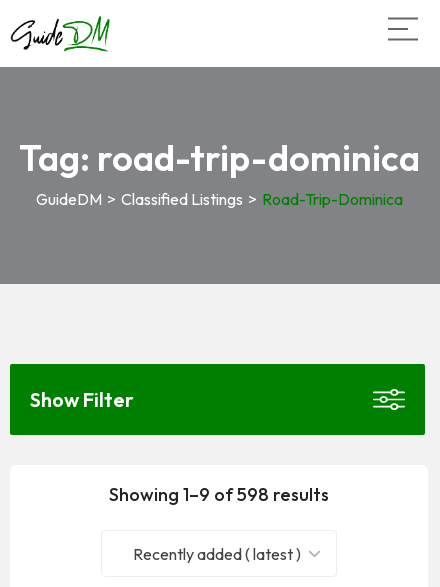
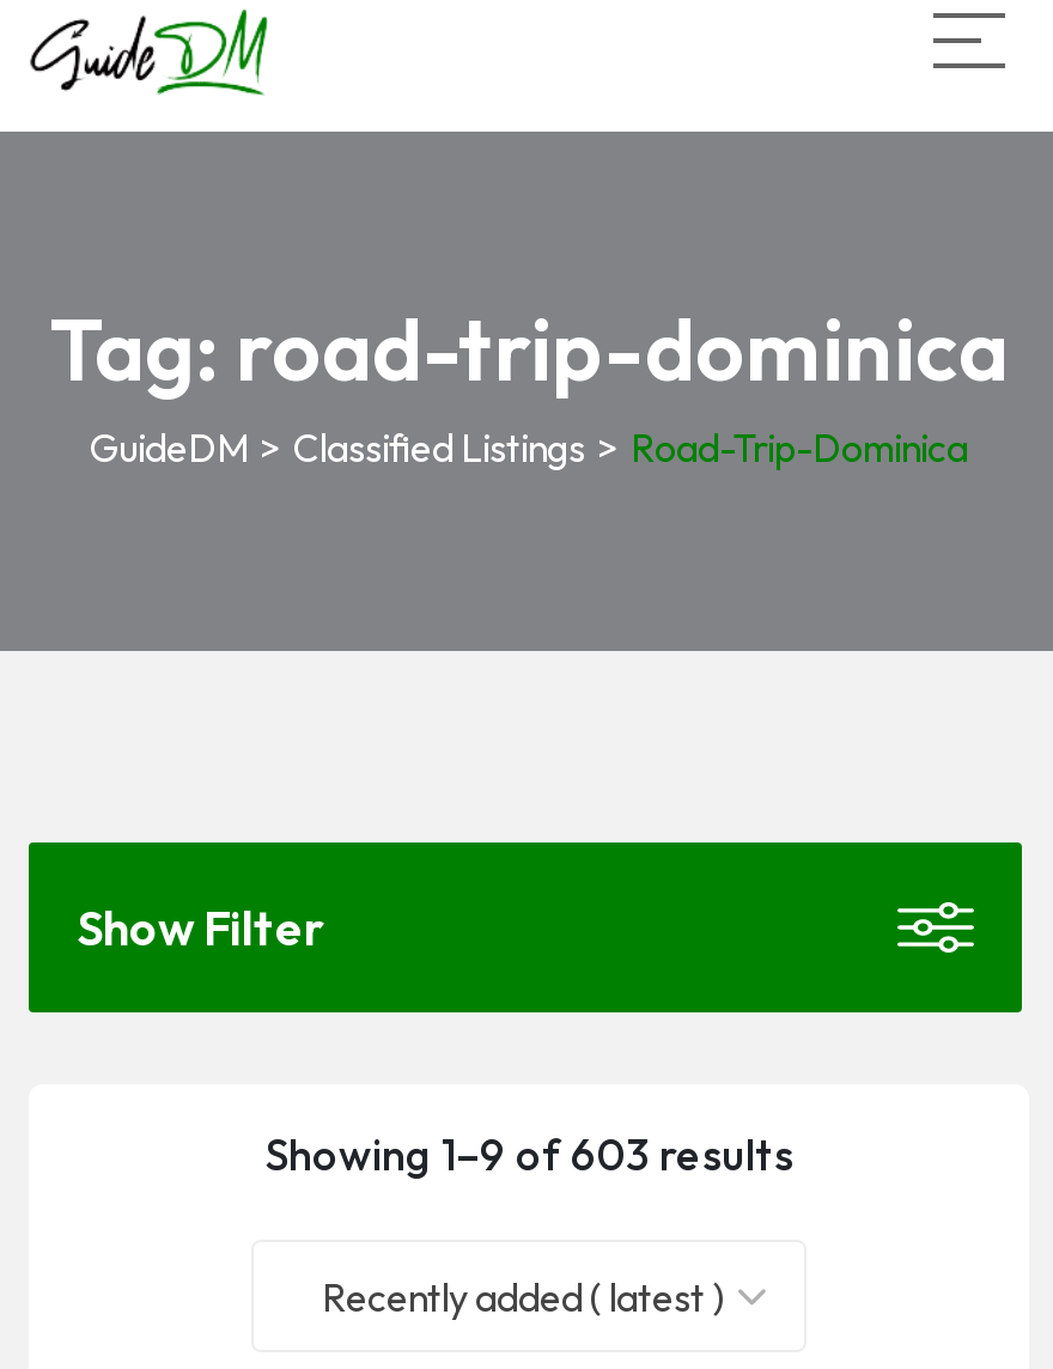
[109,483,329,506] Showing 1–9 of 598 results -> [264,1127,793,1182] Showing 1–9 of 603 results

